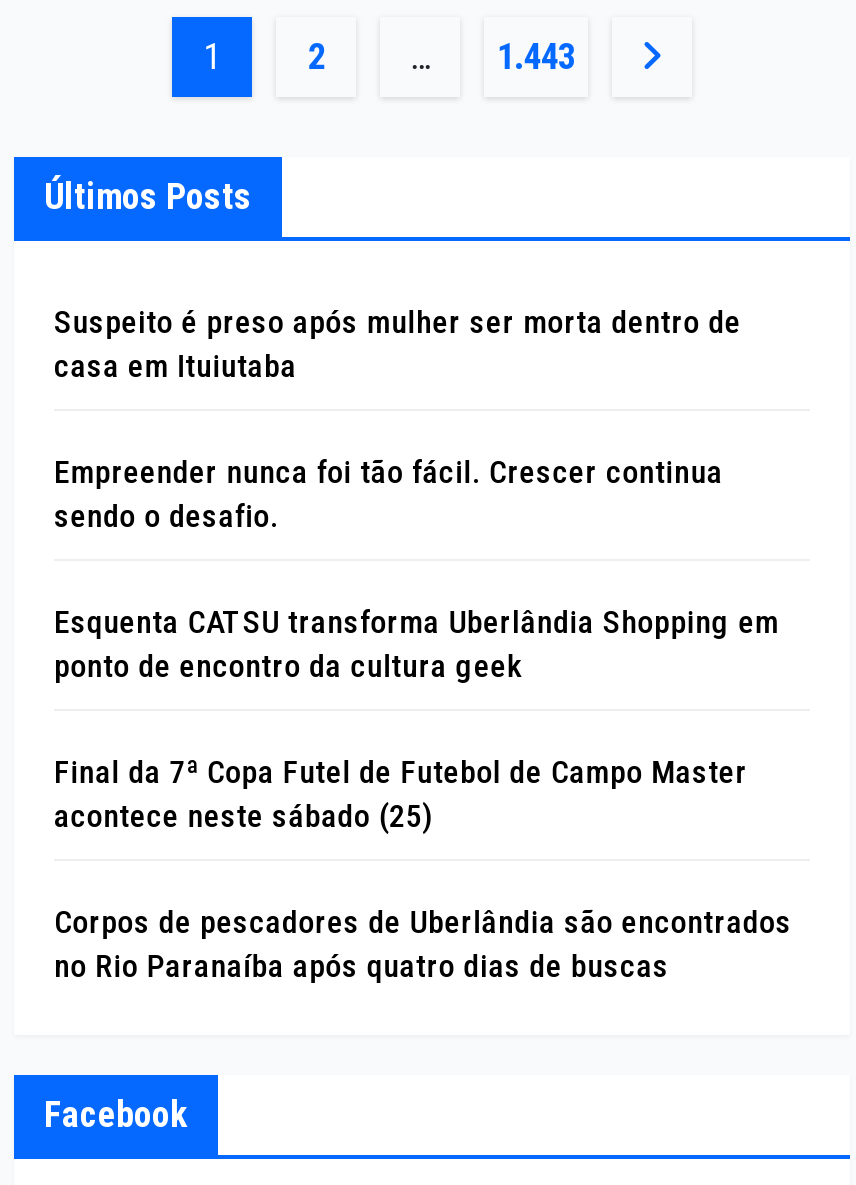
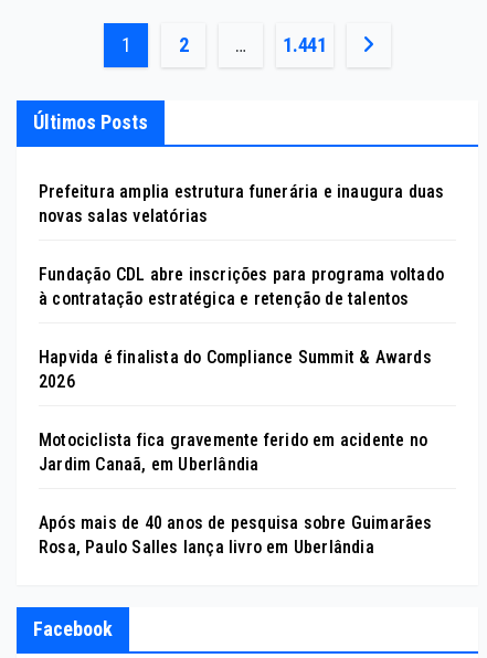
[497,36,575,78] 1.443 -> [283,34,326,57] 1.441
[54,304,741,386] Suspeito é preso após mulher ser morta dentro de | casa em Ituiutaba -> [39,182,445,227] Prefeitura amplia estrutura funerária e inaugura duas | novas salas velatórias
[54,454,723,536] Empreender nunca foi tão fácil. Crescer continua | sendo o desafio. -> [39,264,444,310] Fundação CDL abre inscrições para programa voltado | à contratação estratégica e retenção de talentos
[54,604,779,686] Esquenta CATSU transforma Uberlândia Shopping em | ponto de encontro da cultura geek -> [39,347,432,392] Hapvida é finalista do Compliance Summit & Awards | 2026
[54,754,748,836] Final da 7ª Copa Futel de Futebol de Campo Master | acontece neste sábado (25) -> [39,430,427,475] Motociclista fica gravemente ferido em acidente no | Jardim Canaã, em Uberlândia
[54,904,792,986] Corpos de pescadores de Uberlândia são encontrados | no Rio Paranaíba após quatro dias de buscas -> [39,513,432,558] Após mais de 40 anos de pesquisa sobre Guimarães | Rosa, Paulo Salles lança livro em Uberlândia

